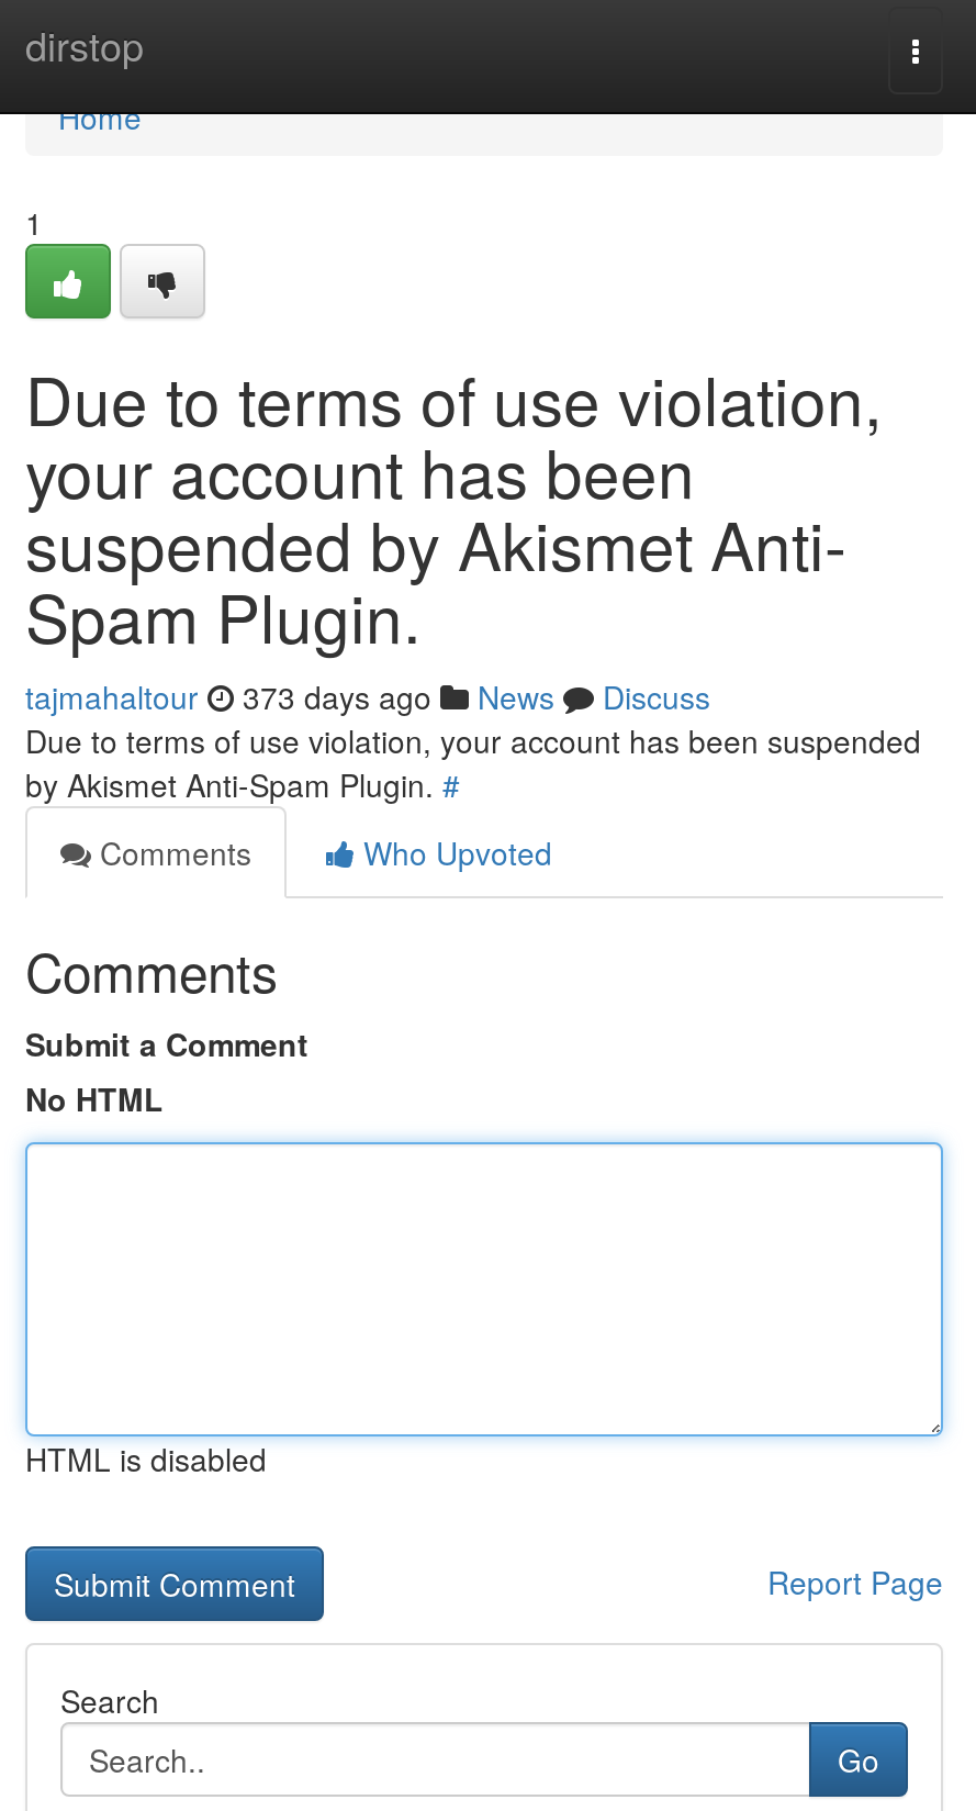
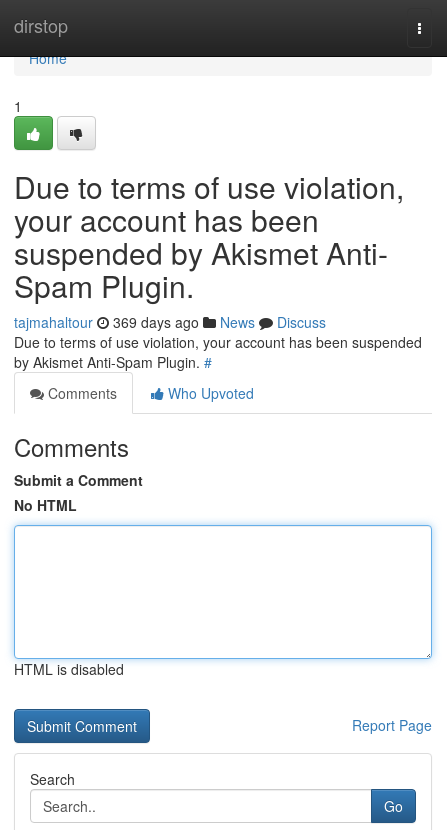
[25,674,710,718] tajmahaltour 373 days ago News Discuss -> [14,312,326,332] tajmahaltour 369 days ago News Discuss

